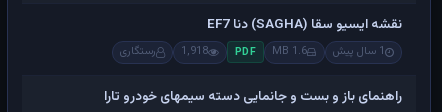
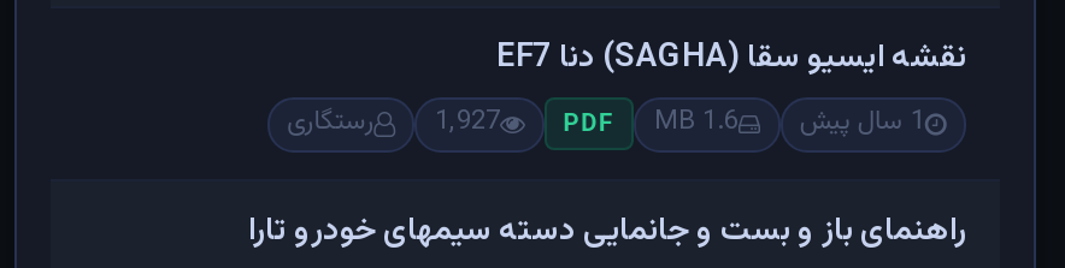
[120,43,256,61] PDF 1,918 رستگاری -> [287,103,615,145] PDF 1,927 رستگاری

